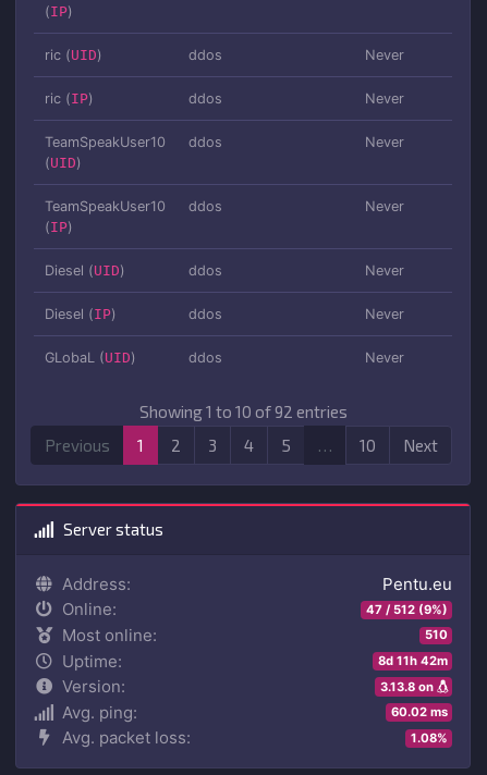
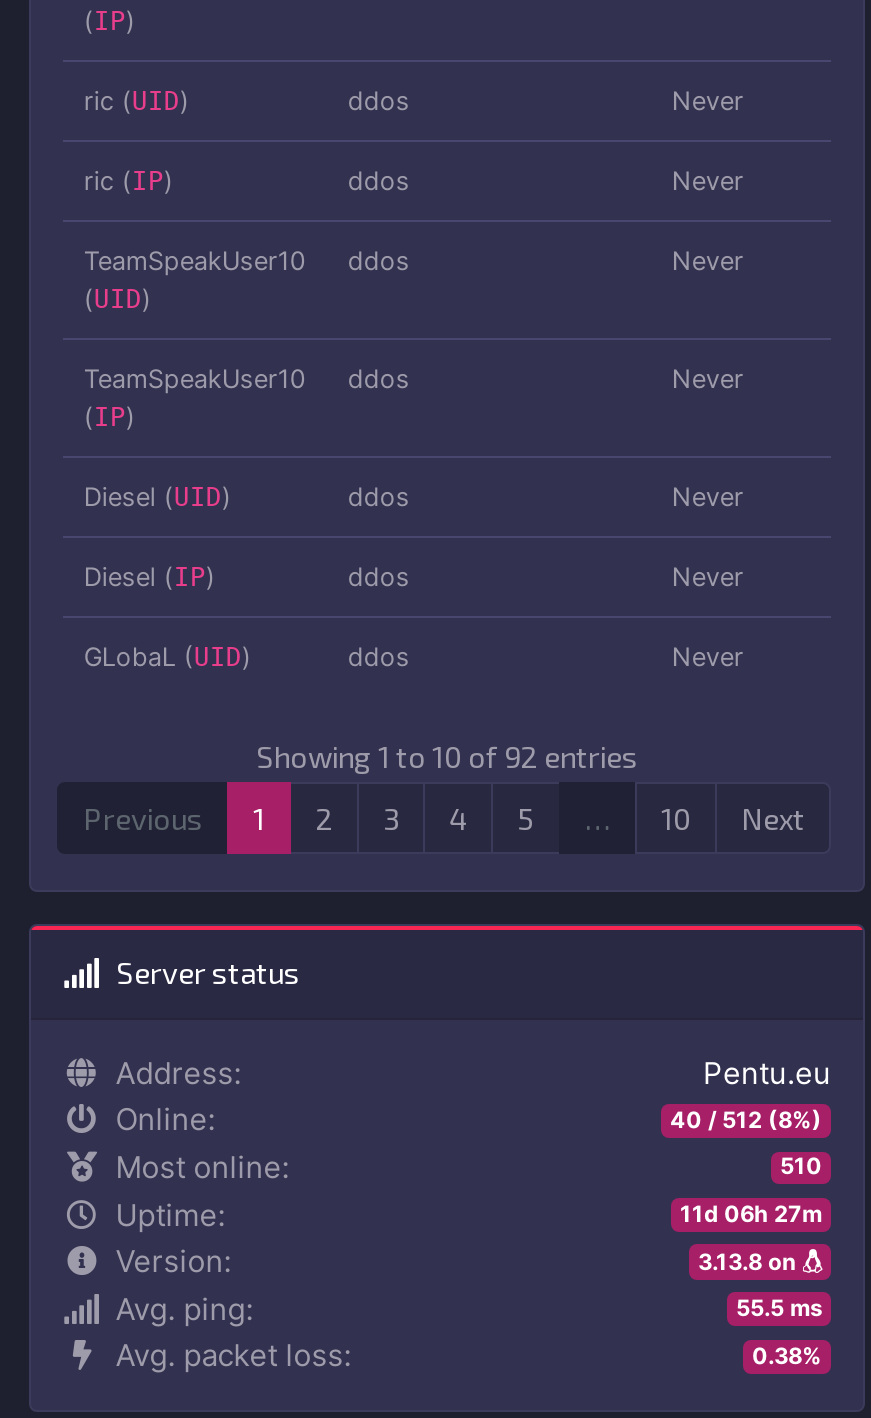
[366,602,447,617] 47 / 512 (9%) -> [670,1106,822,1134] 40 / 512 (8%)
[378,653,447,668] 8d 11h 42m -> [680,1200,822,1228] 11d 06h 27m
[391,704,447,720] 60.02 ms -> [736,1294,822,1322] 55.5 ms
[410,730,447,745] 1.08% -> [752,1342,822,1370] 0.38%

